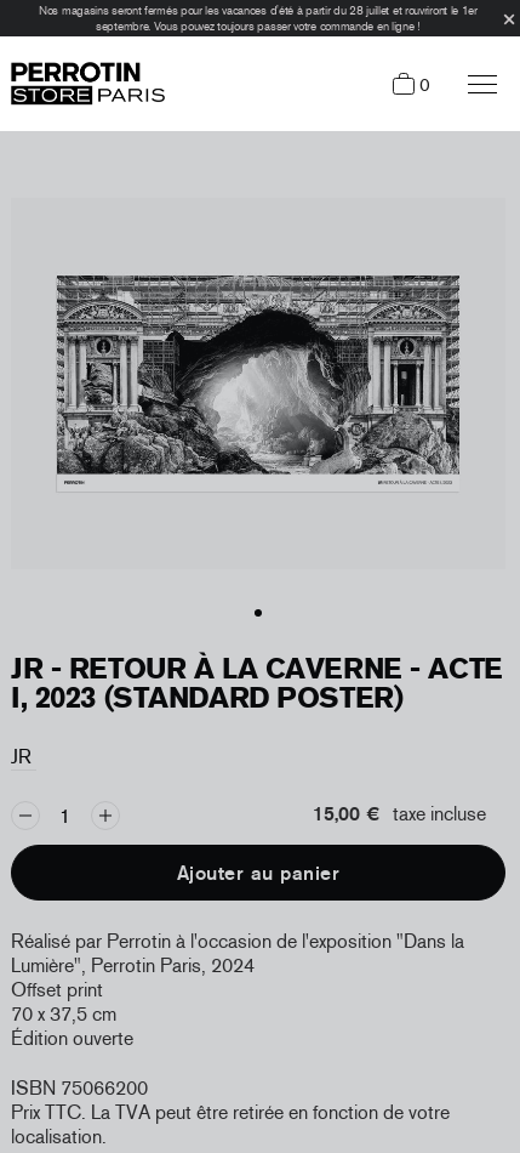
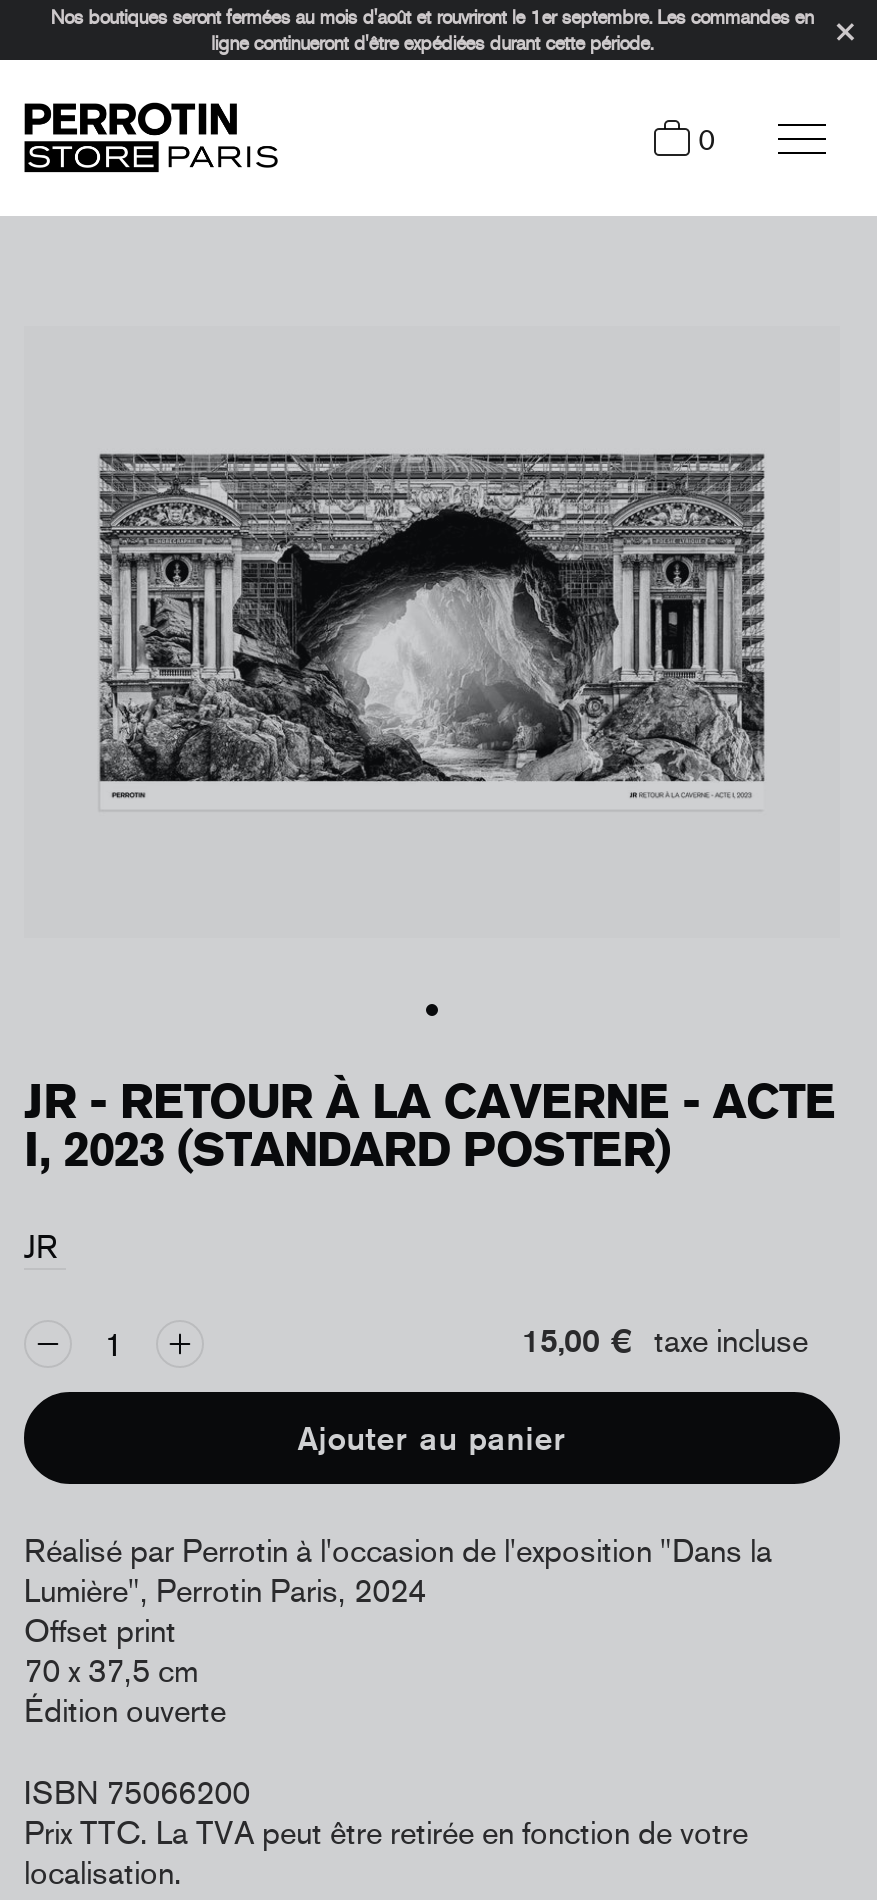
[39,2,477,34] Nos magasins seront fermés pour les vacances d'été à partir du 28 juillet et rouvriront le 1er | septembre. Vous pouvez toujours passer votre commande en ligne ! -> [51,4,813,56] Nos boutiques seront fermées au mois d'août et rouvriront le 1er septembre. Les commandes en | ligne continueront d'être expédiées durant cette période.

